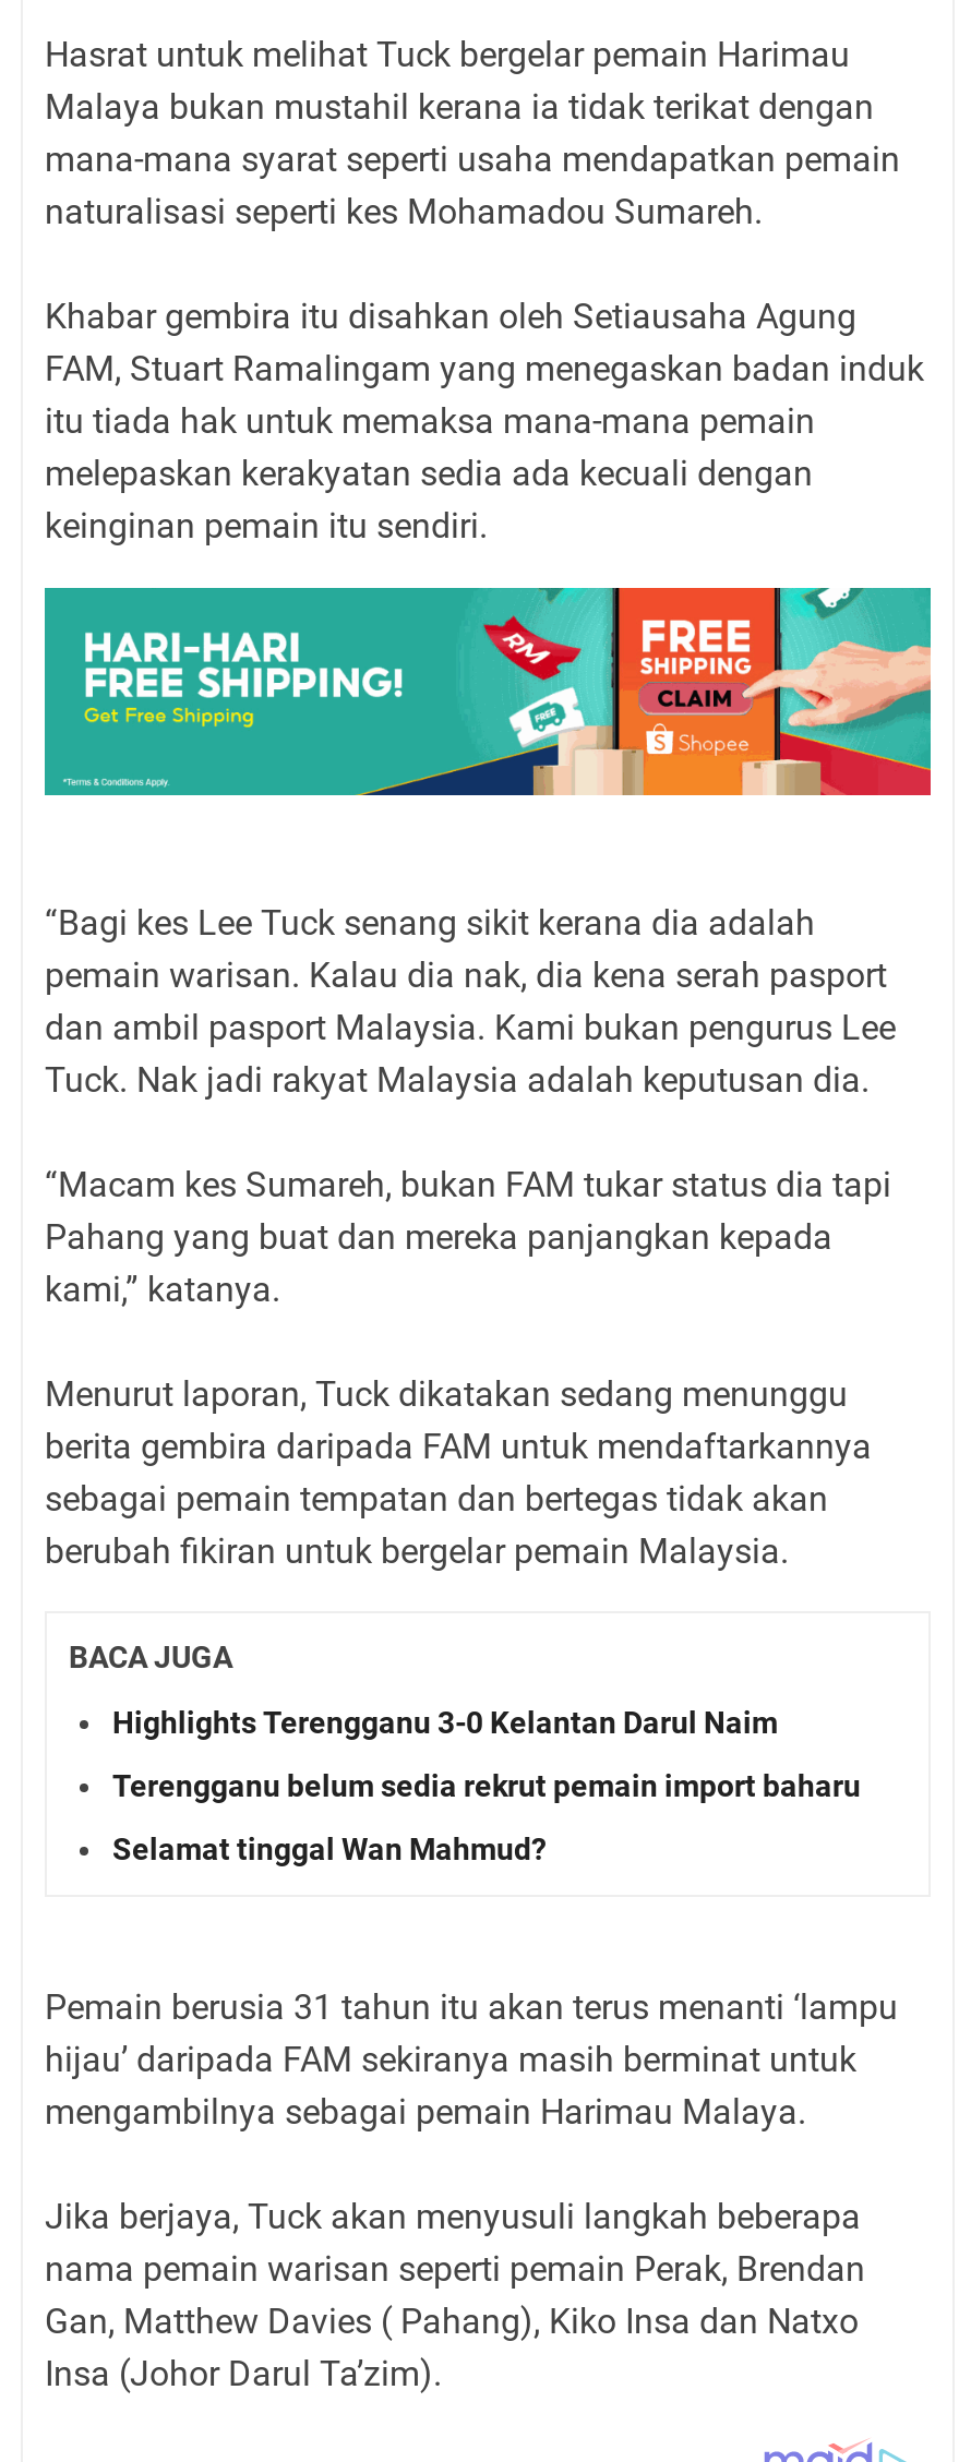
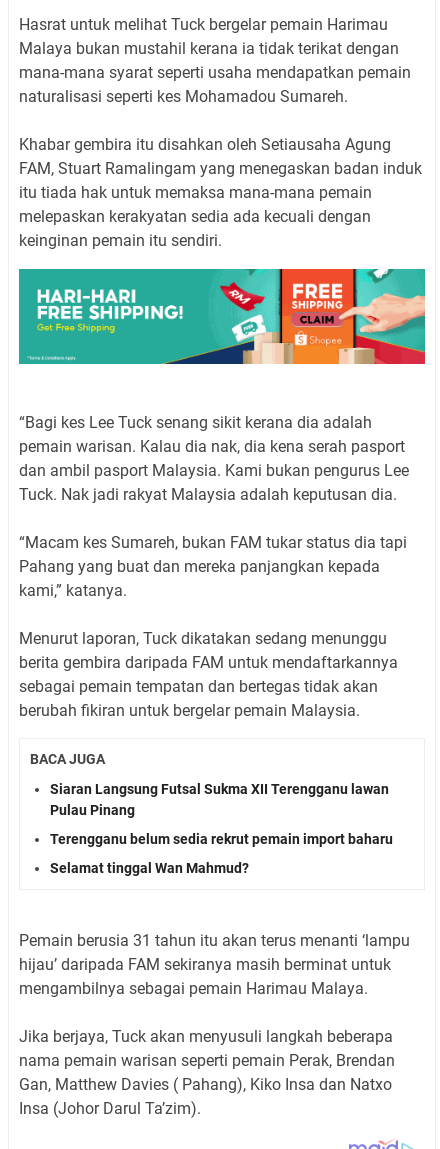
[112,1706,778,1741] Highlights Terengganu 3-0 Kelantan Darul Naim -> [50,781,389,818] Siaran Langsung Futsal Sukma XII Terengganu lawan | Pulau Pinang

